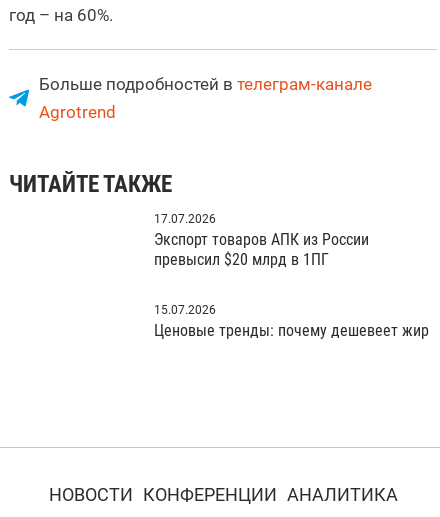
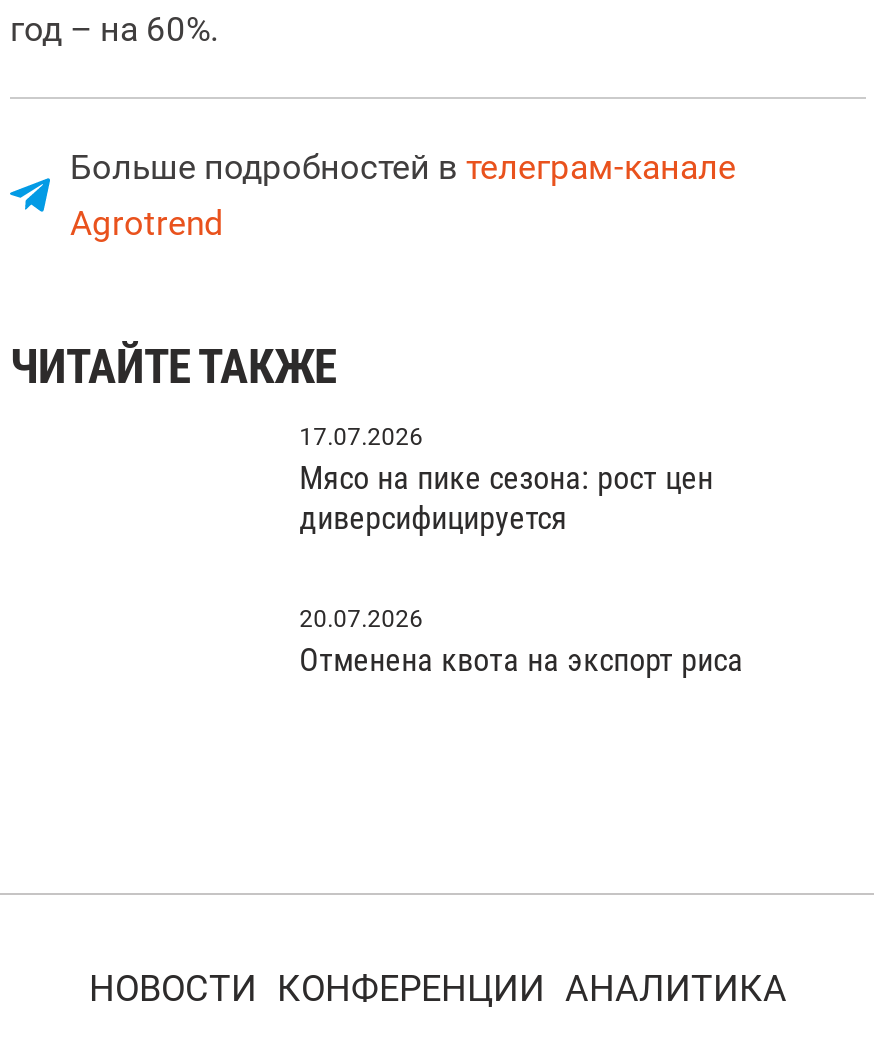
[154,230,369,269] Экспорт товаров АПК из России | превысил $20 млрд в 1ПГ -> [299,459,713,537] Мясо на пике сезона: рост цен | диверсифицируется
[154,303,216,317] 15.07.2026 -> [299,605,423,633] 20.07.2026
[154,321,429,340] Ценовые тренды: почему дешевеет жир -> [299,641,743,679] Отменена квота на экспорт риса

